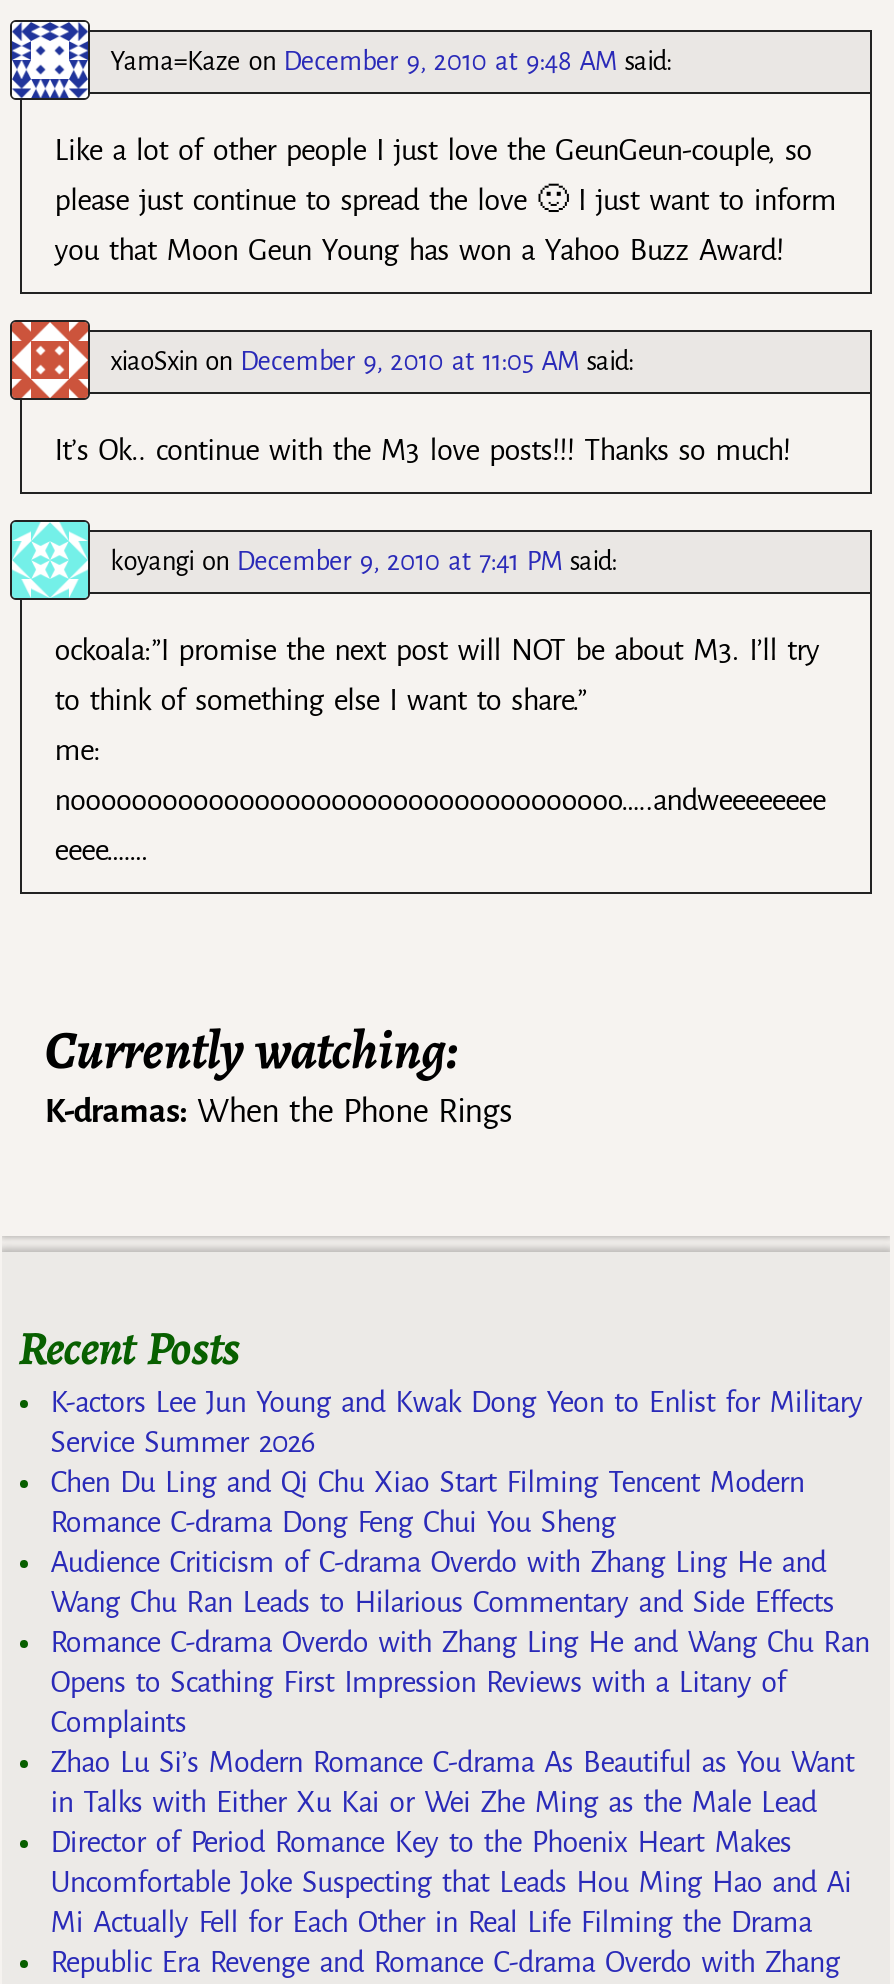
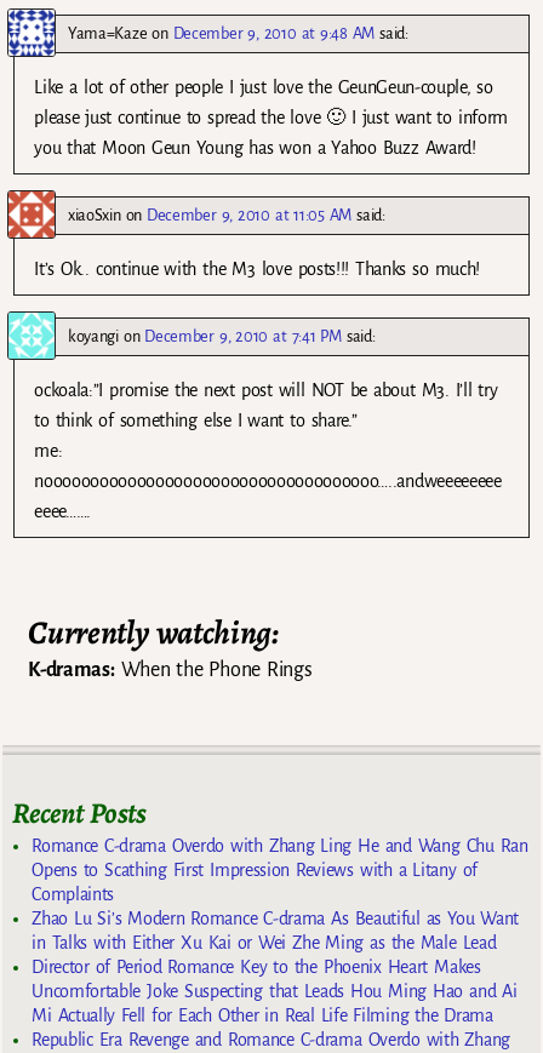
[50,1386,862,1618] K-actors Lee Jun Young and Kwak Dong Yeon to Enlist for Military | Service Summer 2026 | Chen Du Ling and Qi Chu Xiao Start Filming Tencent Modern | Romance C-drama Dong Feng Chui You Sheng | Audience Criticism of C-drama Overdo with Zhang Ling He and | Wang Chu Ran Leads to Hilarious Commentary and Side Effects -> none

